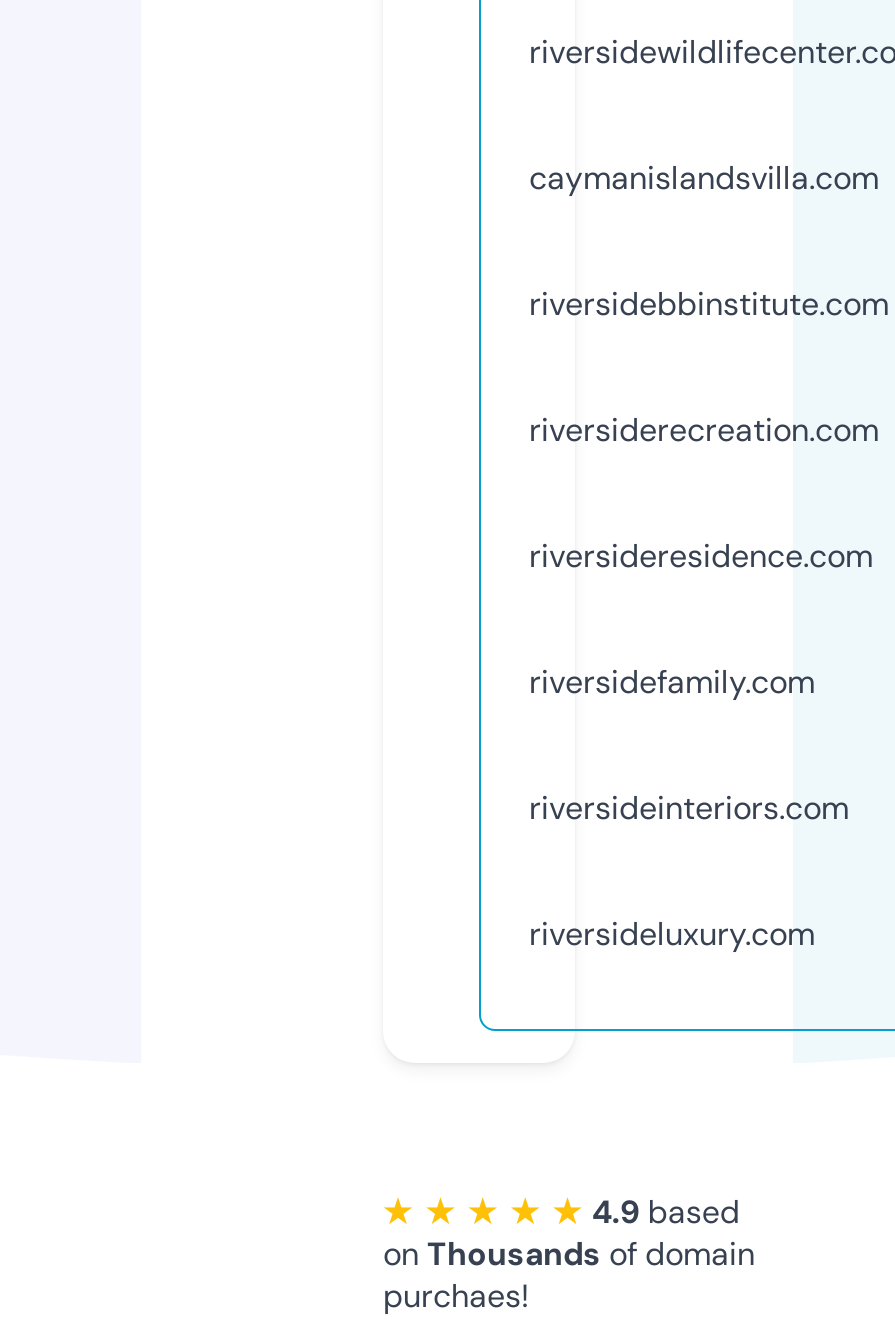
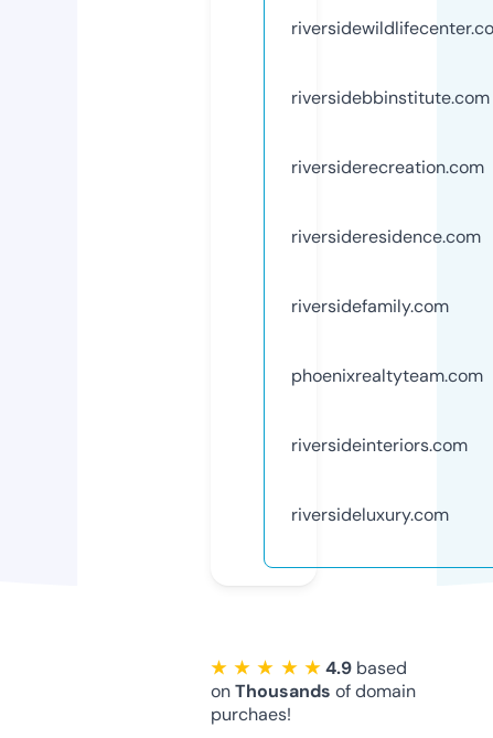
[529,157,879,199] caymanislandsvilla.com -> none
moved [529,283,889,703] -> [291,86,490,317]: riversidebbinstitute.com | riversiderecreation.com | riversideresidence.com | riversidefamily.com
none -> [291,364,483,387] phoenixrealtyteam.com

